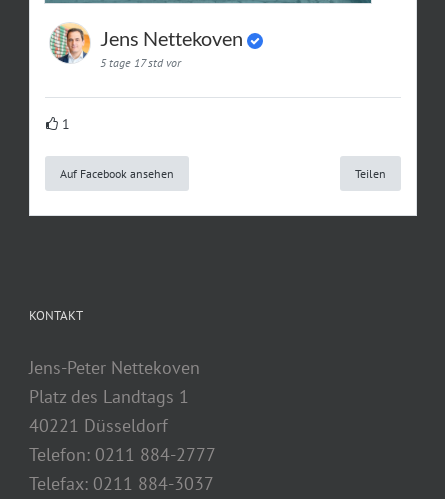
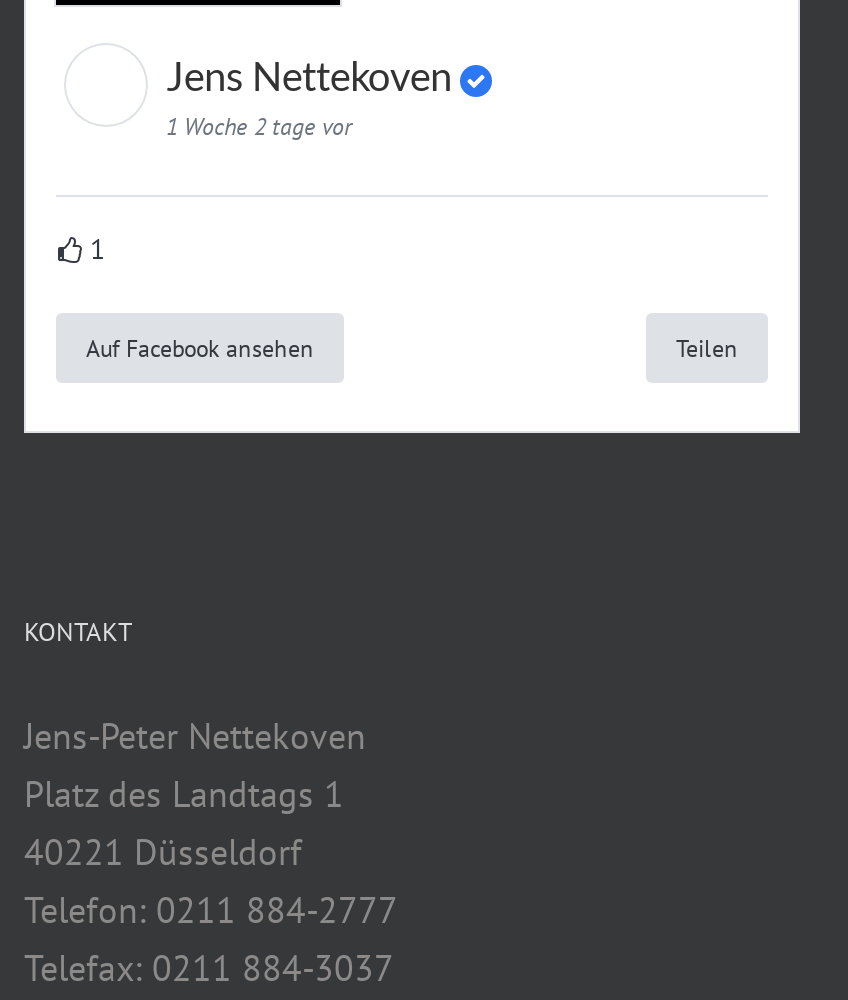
[49,23,91,64] [image] -> none
[100,55,181,70] 5 tage 17 std vor -> [166,111,352,141] 1 Woche 2 tage vor

